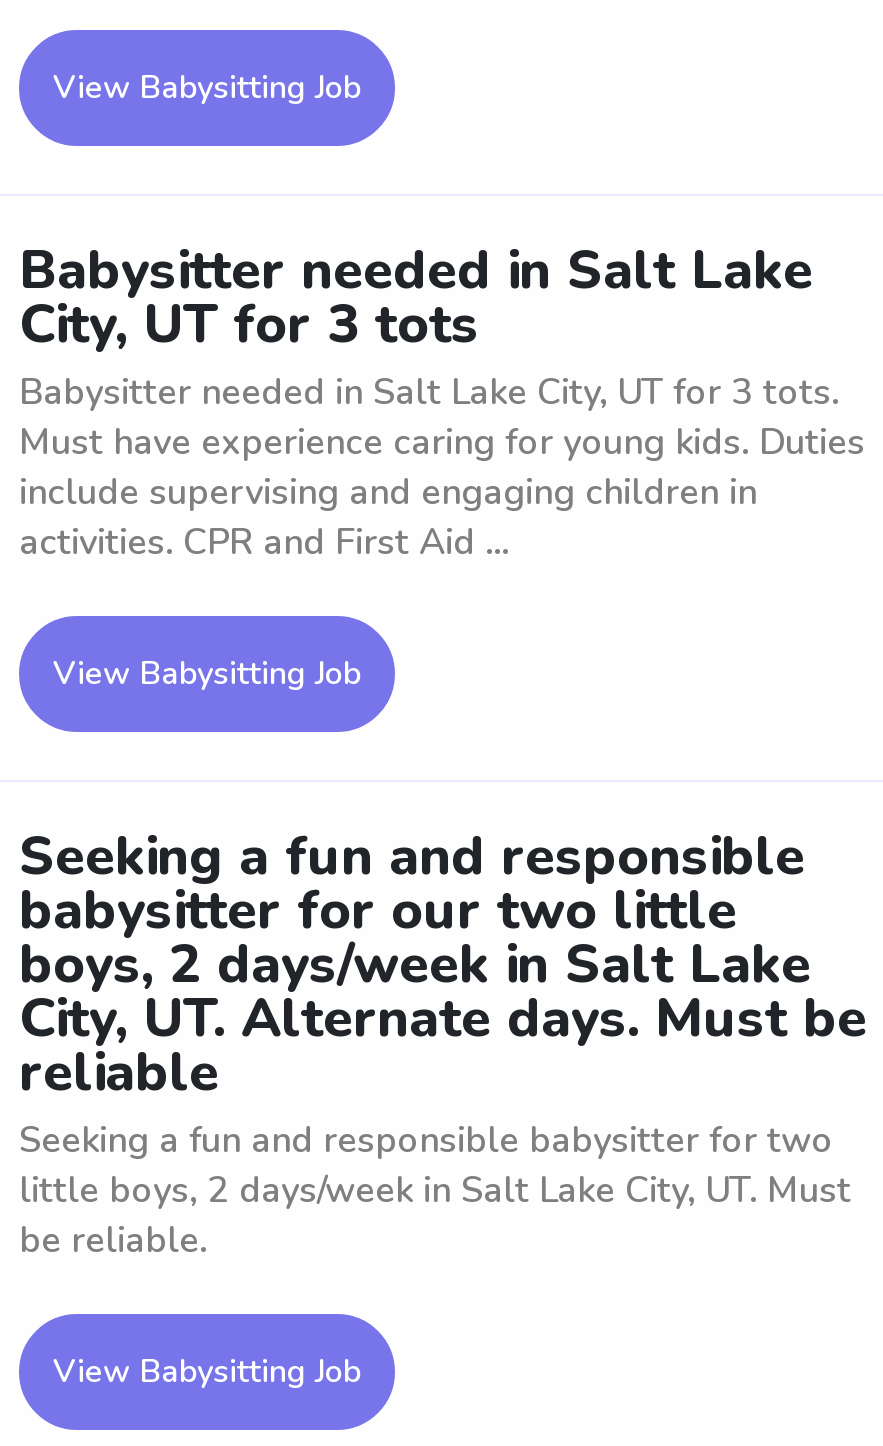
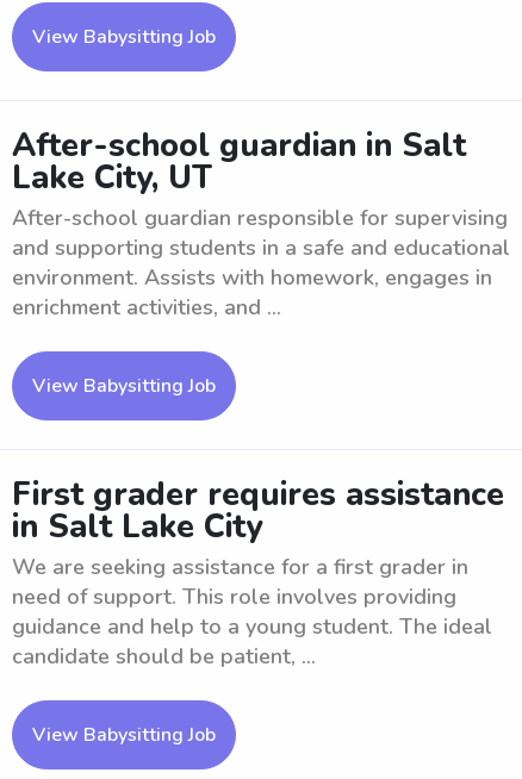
[19,234,865,566] Babysitter needed in Salt Lake | City, UT for 3 tots | Babysitter needed in Salt Lake City, UT for 3 tots. | Must have experience caring for young kids. Duties | include supervising and engaging children in | activities. CPR and First Aid ... -> [12,124,510,322] After-school guardian in Salt | Lake City, UT | After-school guardian responsible for supervising | and supporting students in a safe and educational | environment. Assists with homework, engages in | enrichment activities, and ...
[19,820,867,1264] Seeking a fun and responsible | babysitter for our two little | boys, 2 days/week in Salt Lake | City, UT. Alternate days. Must be | reliable | Seeking a fun and responsible babysitter for two | little boys, 2 days/week in Salt Lake City, UT. Must | be reliable. -> [12,473,504,671] First grader requires assistance | in Salt Lake City | We are seeking assistance for a first grader in | need of support. This role involves providing | guidance and help to a young student. The ideal | candidate should be patient, ...

